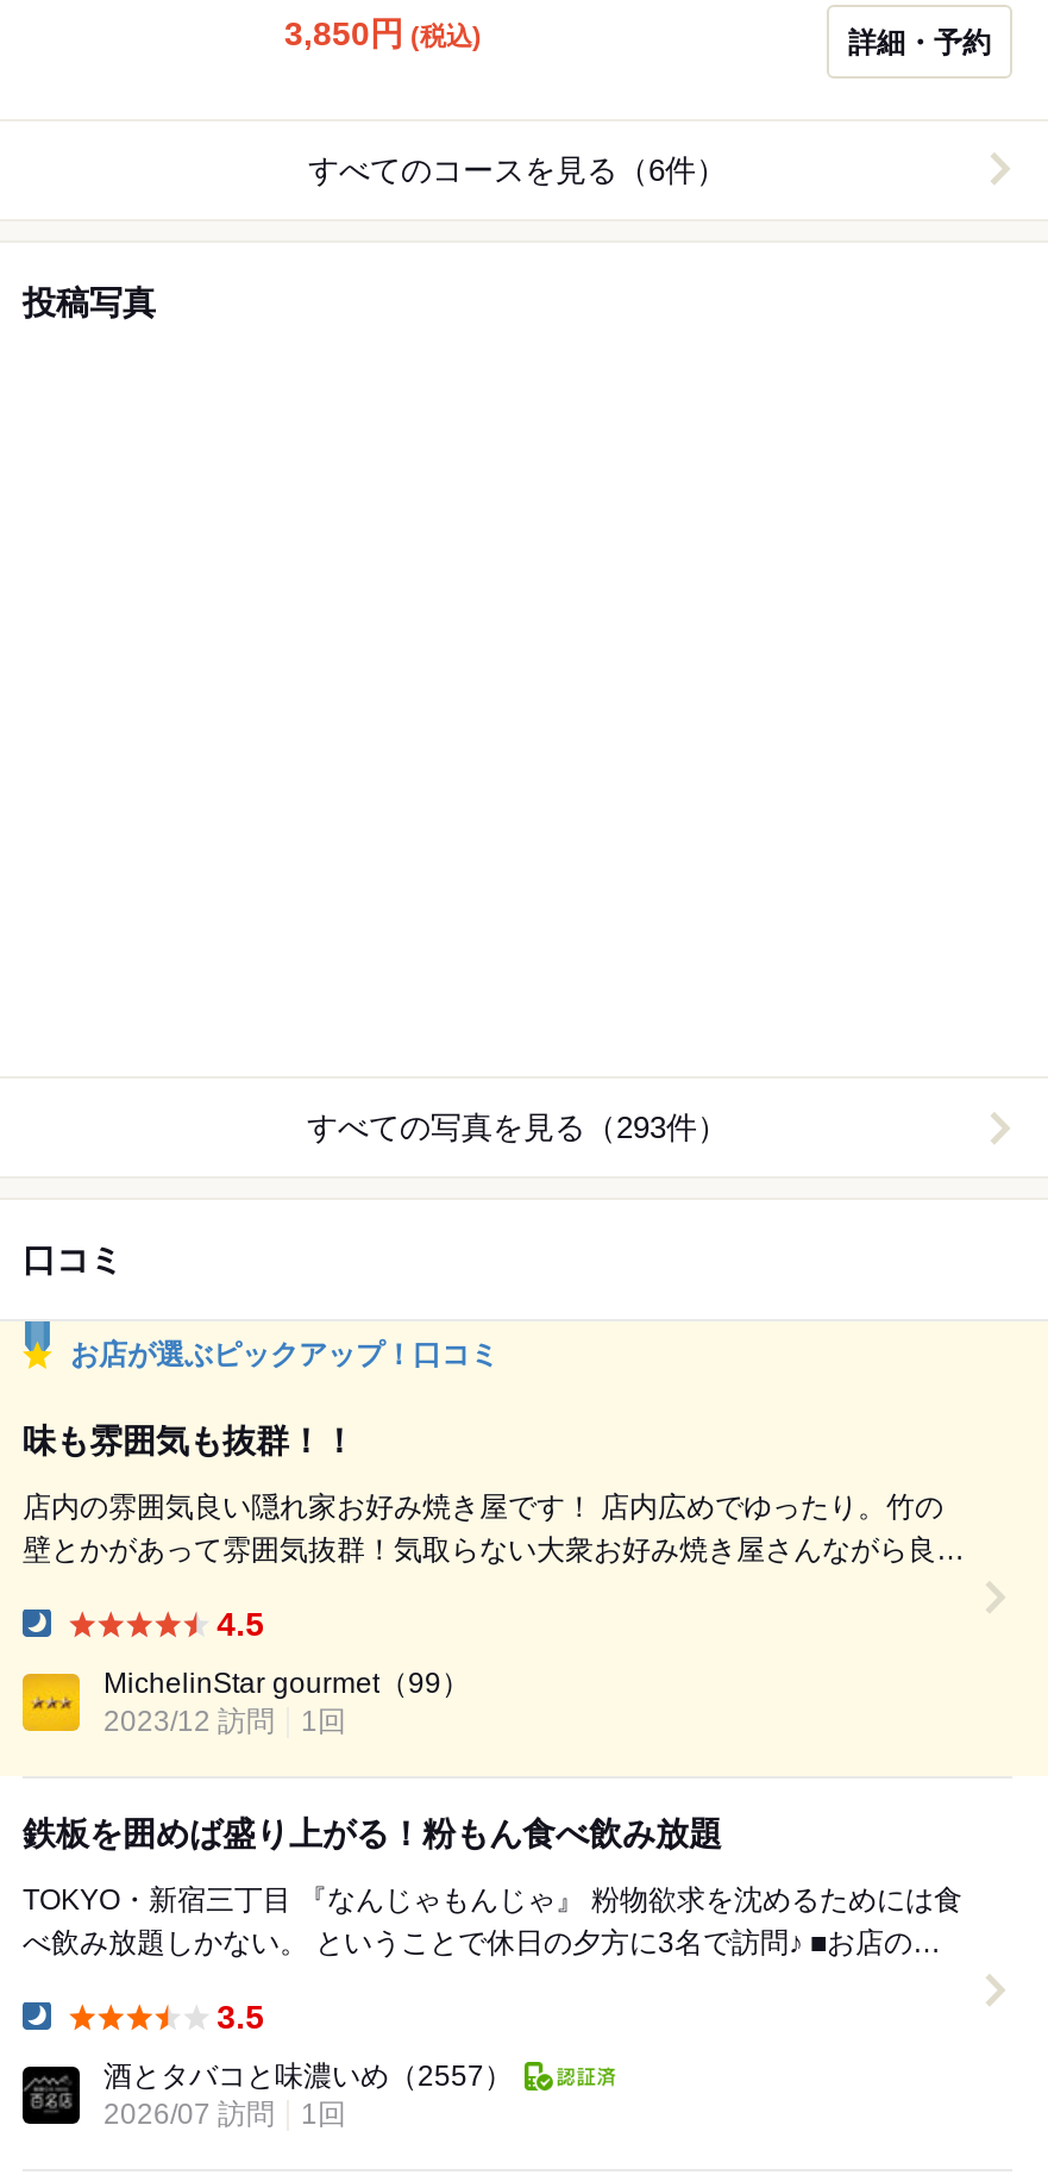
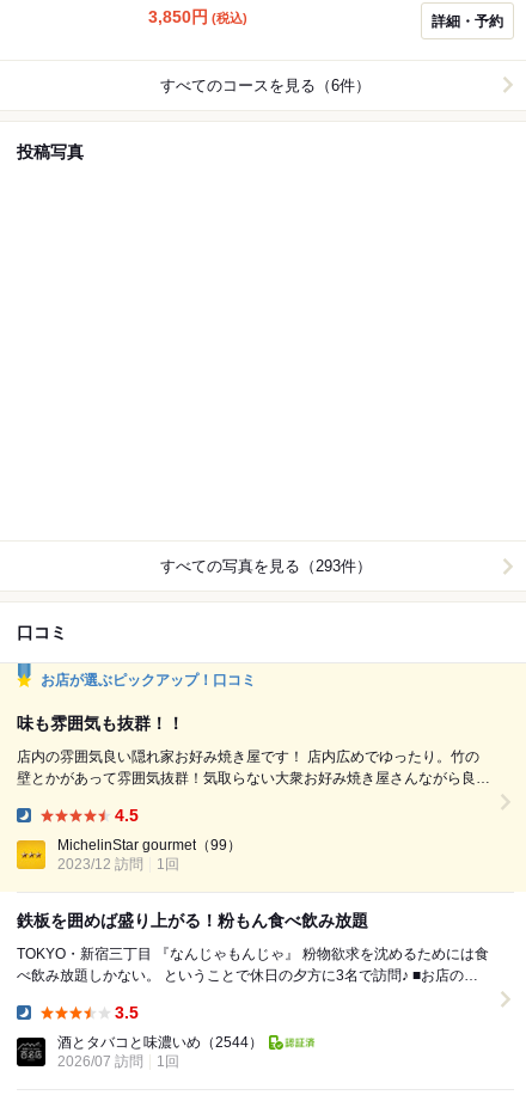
[103,2060,513,2093] 酒とタバコと味濃いめ（2557） -> [57,1034,263,1051] 酒とタバコと味濃いめ（2544）

